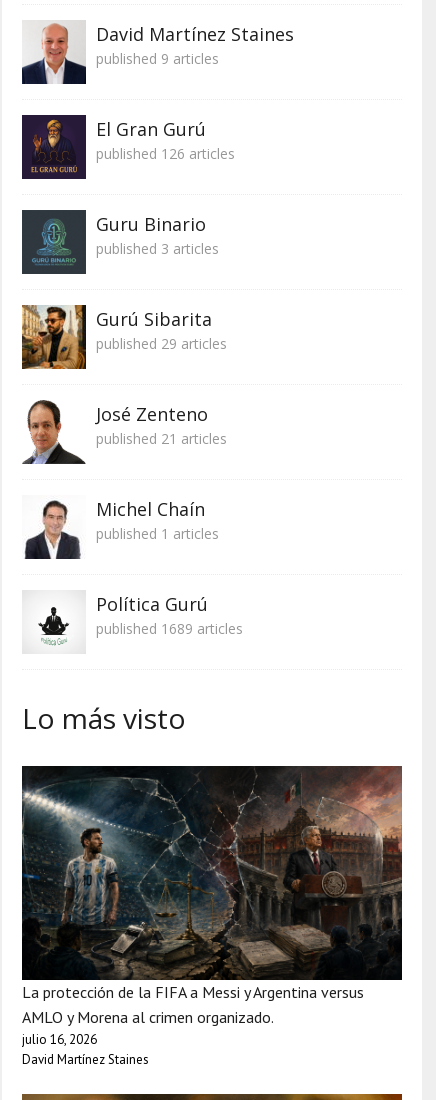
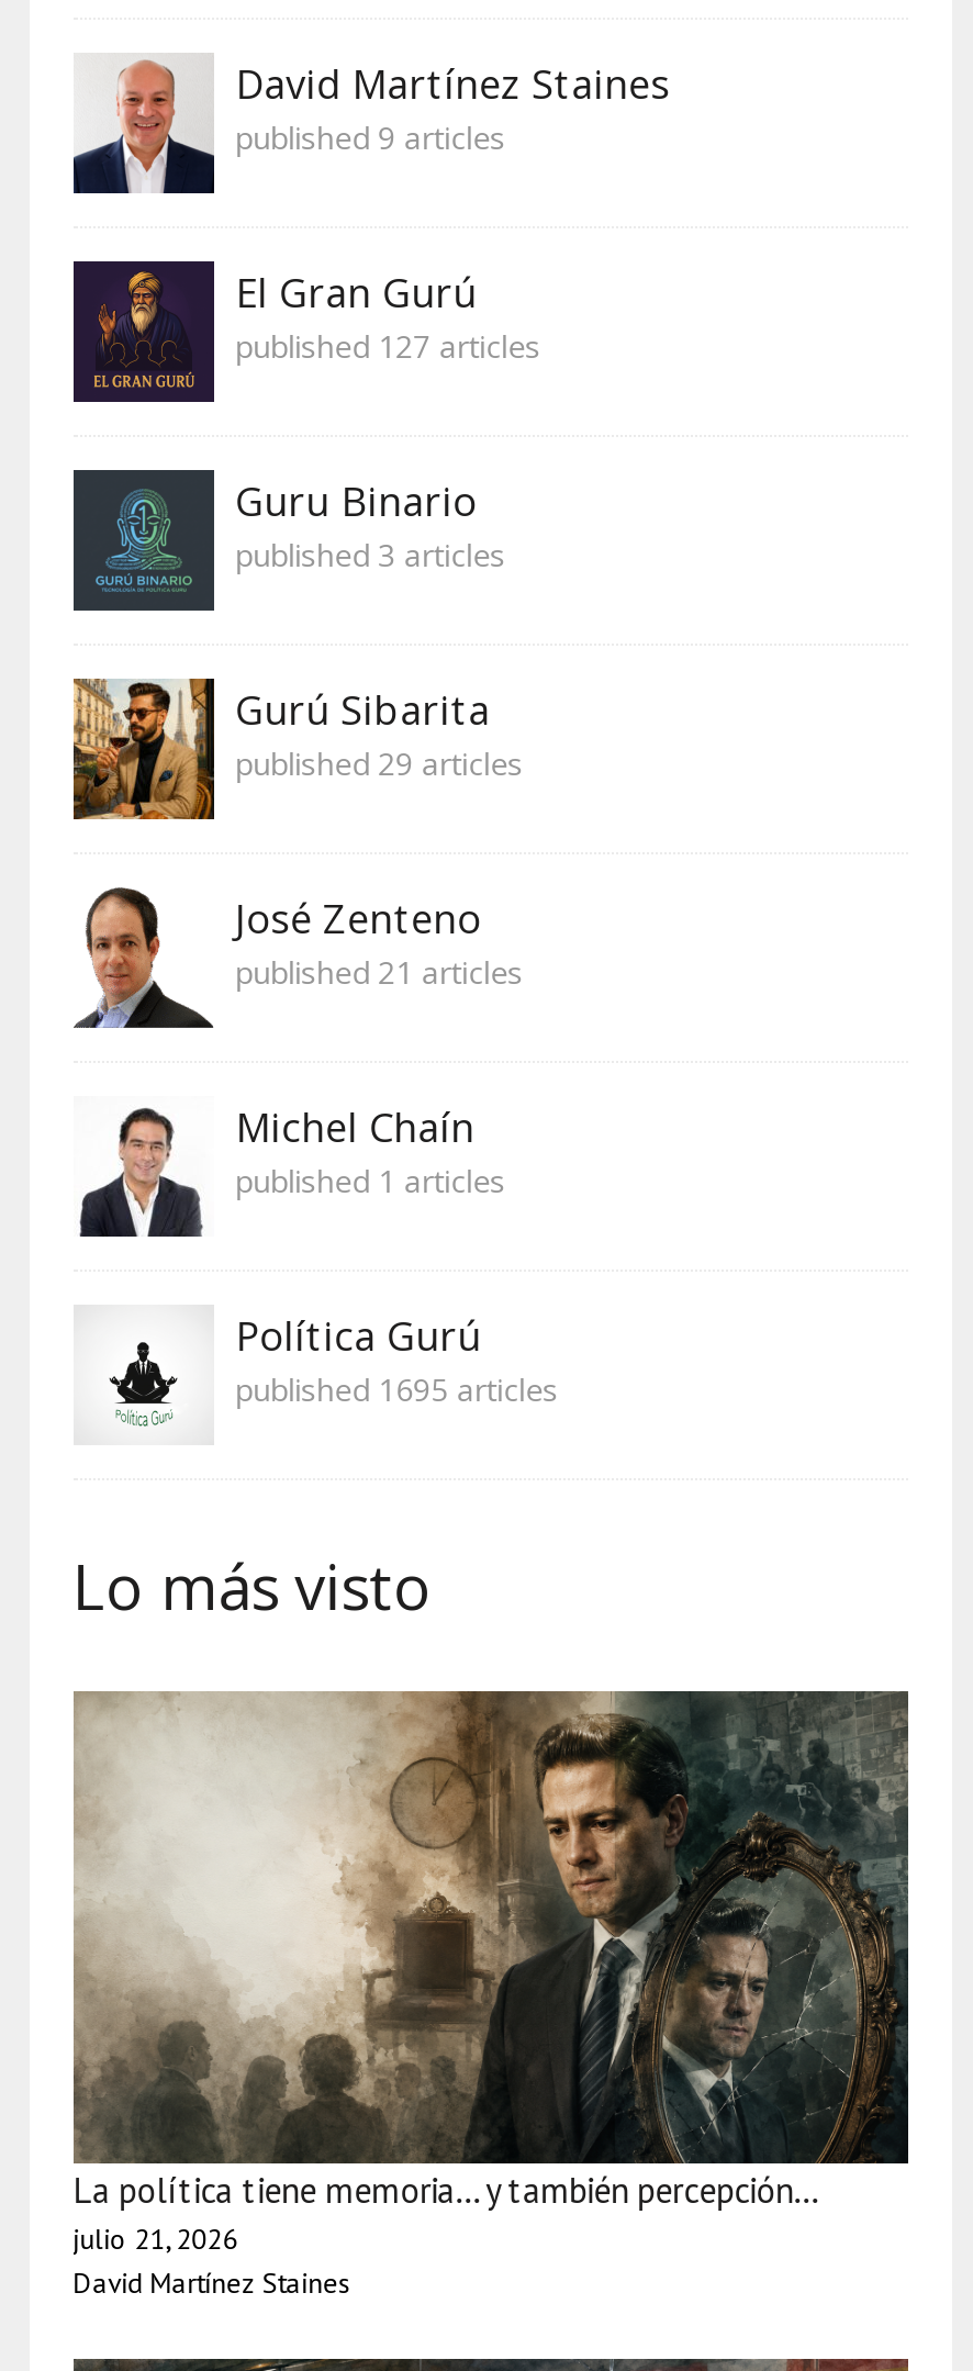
[96,144,235,163] published 126 articles -> [235,326,541,367] published 127 articles
[96,619,243,638] published 1689 articles -> [235,1369,558,1411] published 1695 articles
[21,765,403,1048] [image] | La protección de la FIFA a Messi y Argentina versus | AMLO y Morena al crimen organizado. | julio 16, 2026 -> [71,1690,910,2257] [image] | La política tiene memoria… y también percepción… | julio 21, 2026

